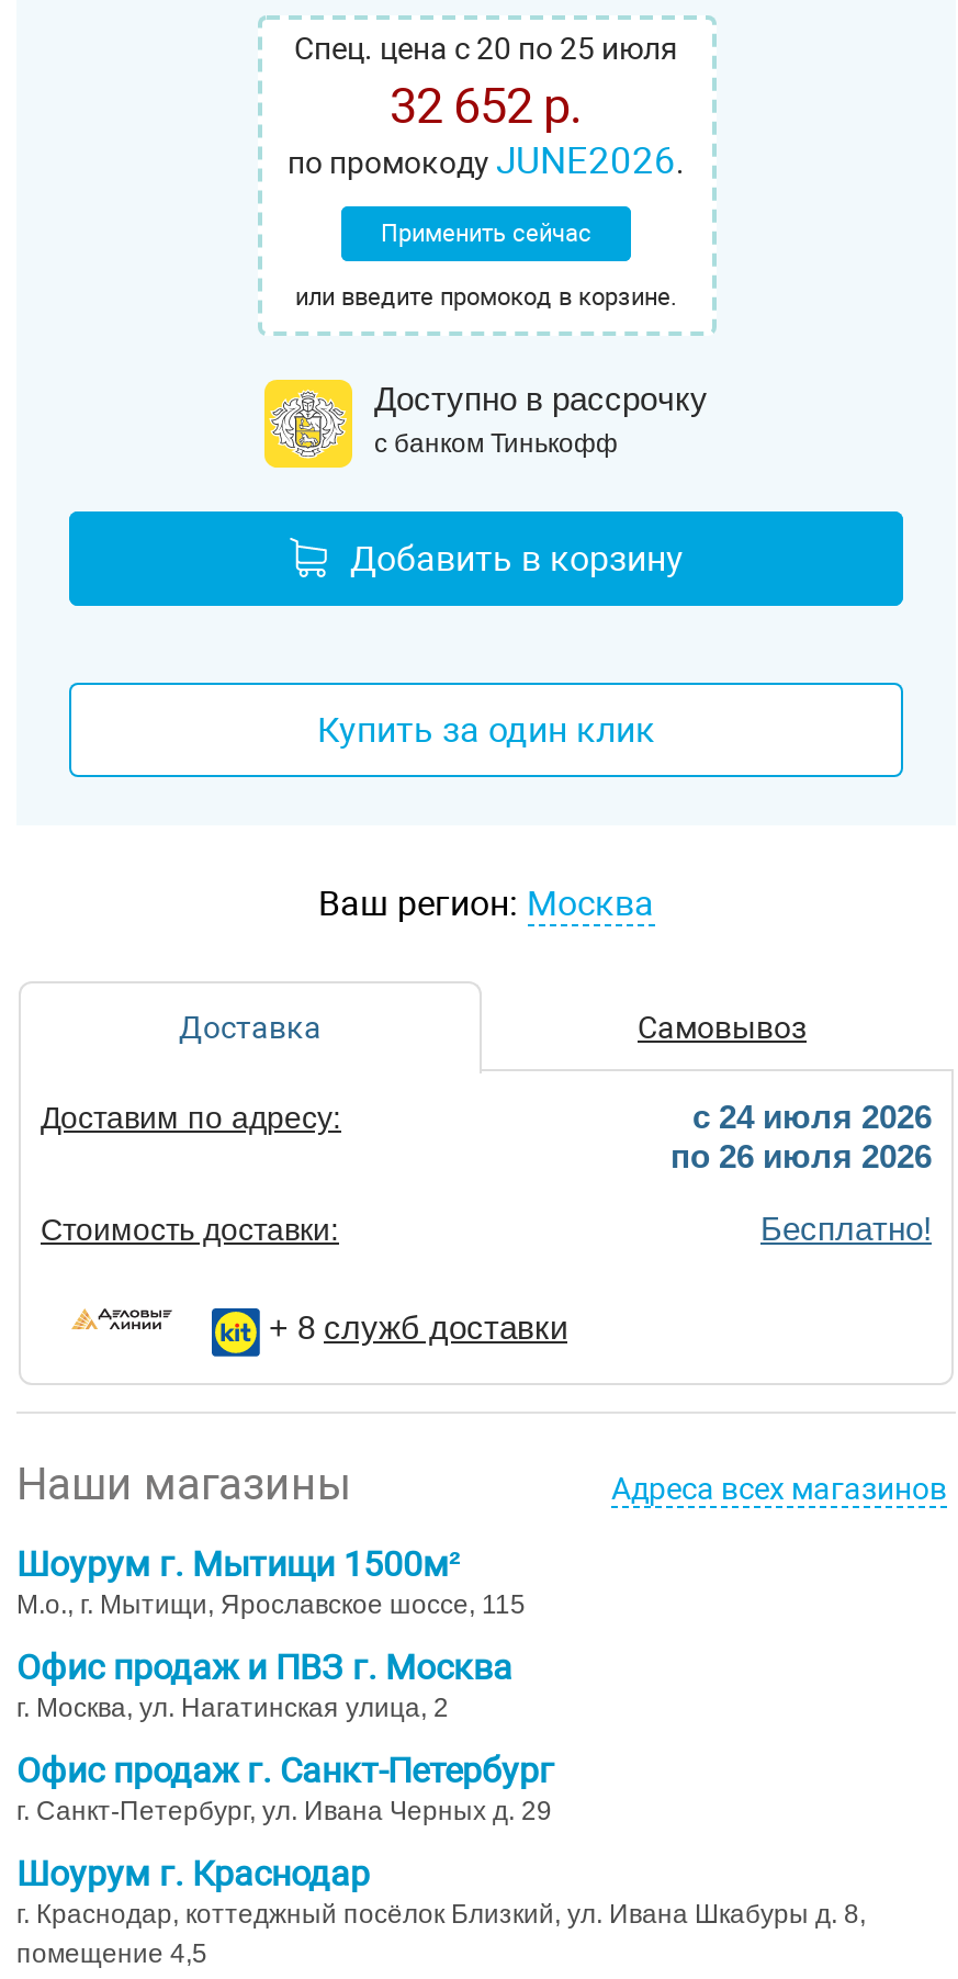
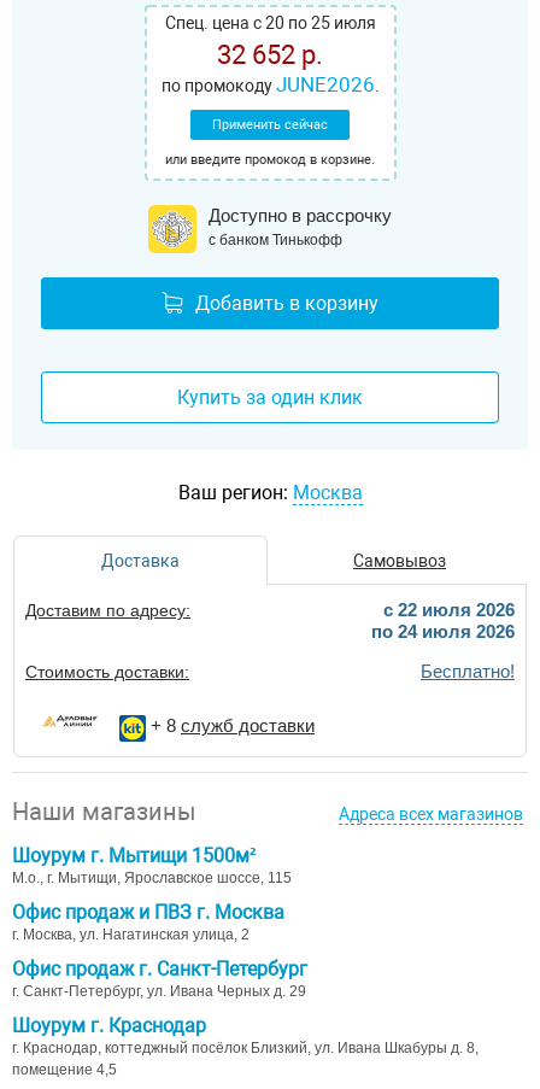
[692,1097,932,1134] c 24 июля 2026 -> [383,599,515,620] c 22 июля 2026
[670,1137,932,1174] по 26 июля 2026 -> [371,621,515,641] по 24 июля 2026

